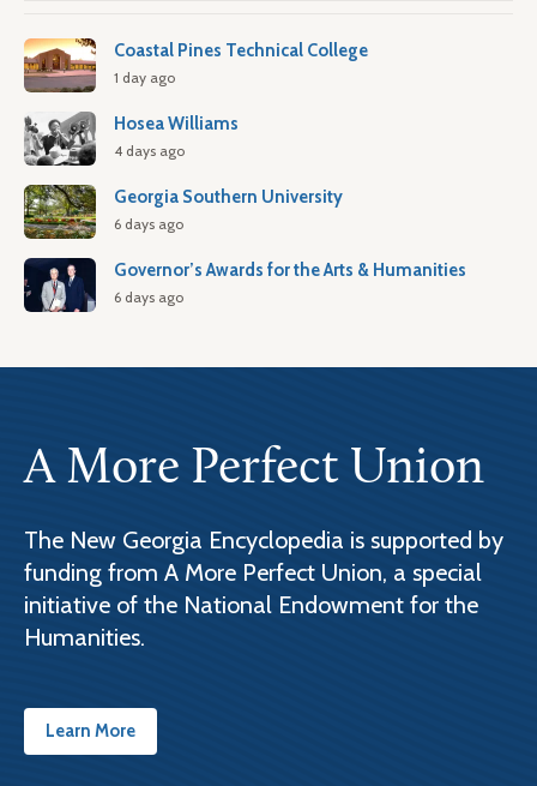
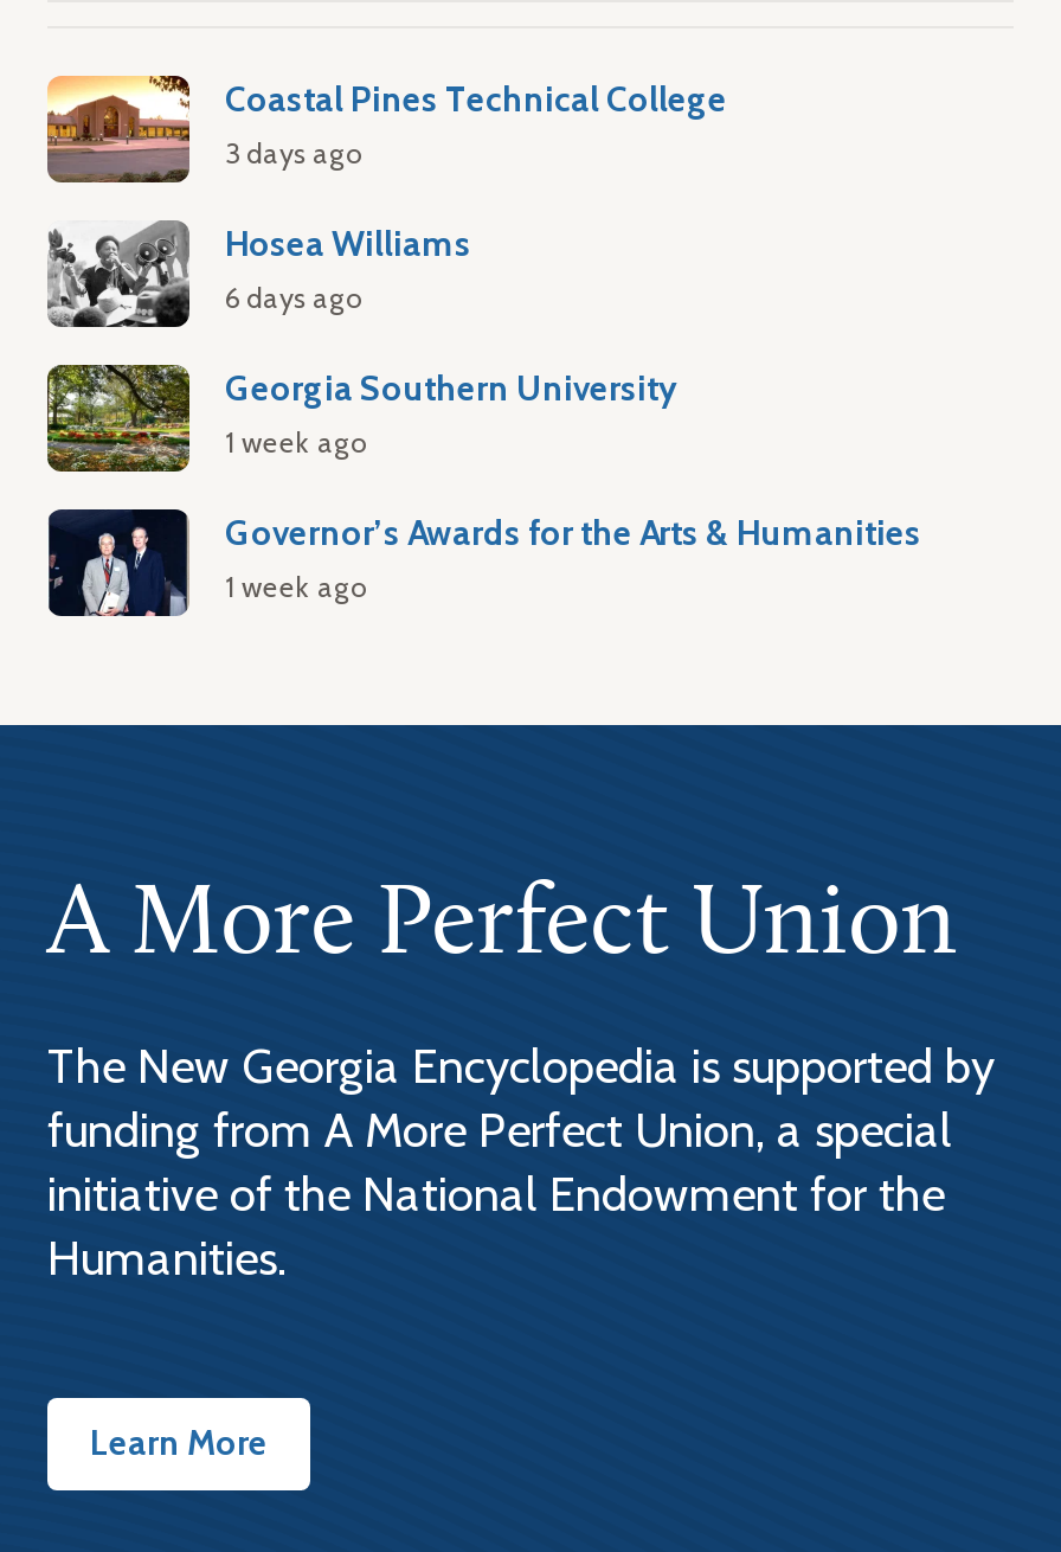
[114,69,175,87] 1 day ago -> [225,135,362,171] 3 days ago
[114,142,185,160] 4 days ago -> [225,280,362,315] 6 days ago
[114,215,183,233] 6 days ago -> [225,424,367,460] 1 week ago
[114,288,183,306] 6 days ago -> [225,569,367,604] 1 week ago

